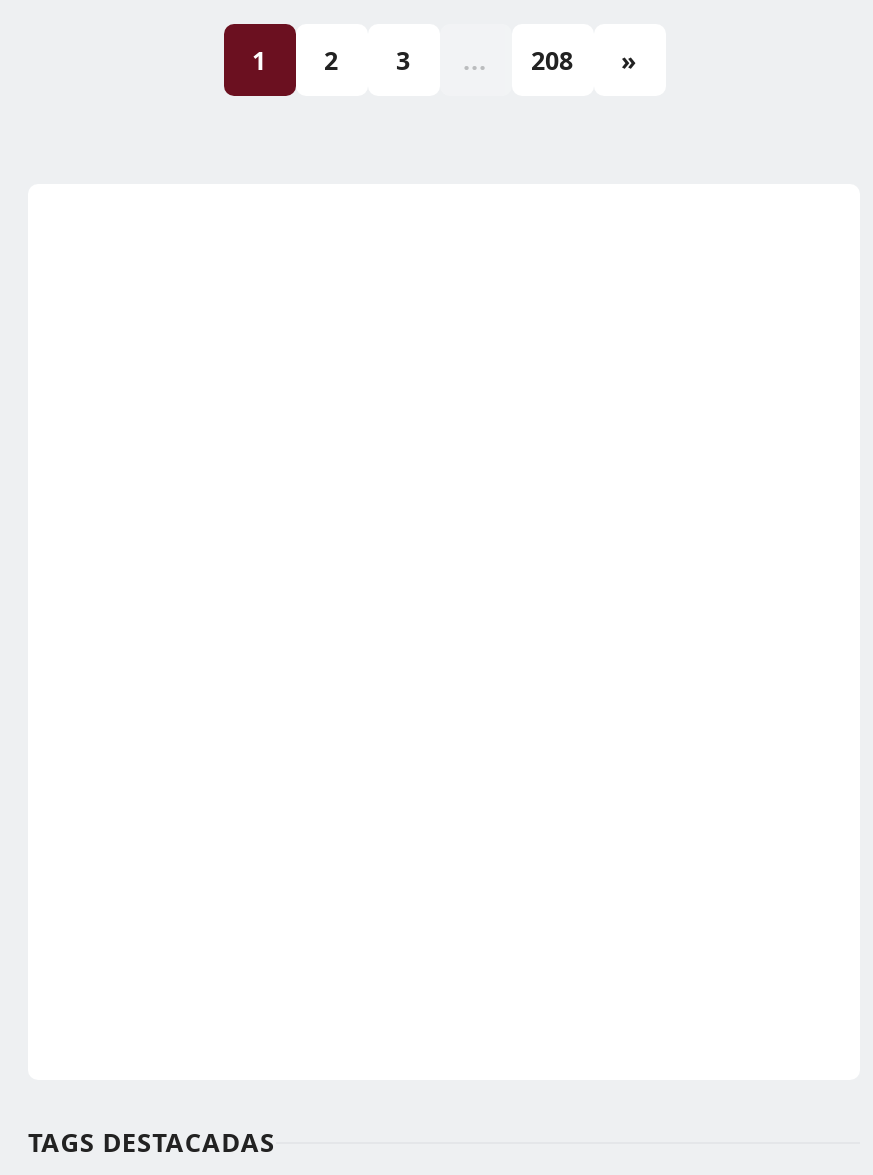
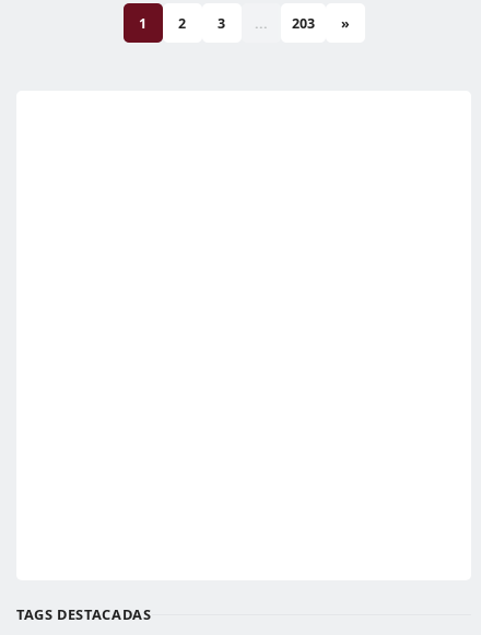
[531,43,573,77] 208 -> [291,14,314,32] 203

